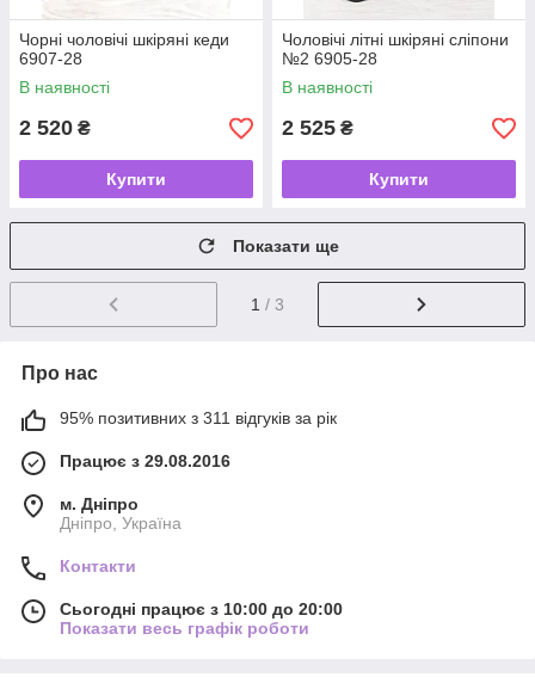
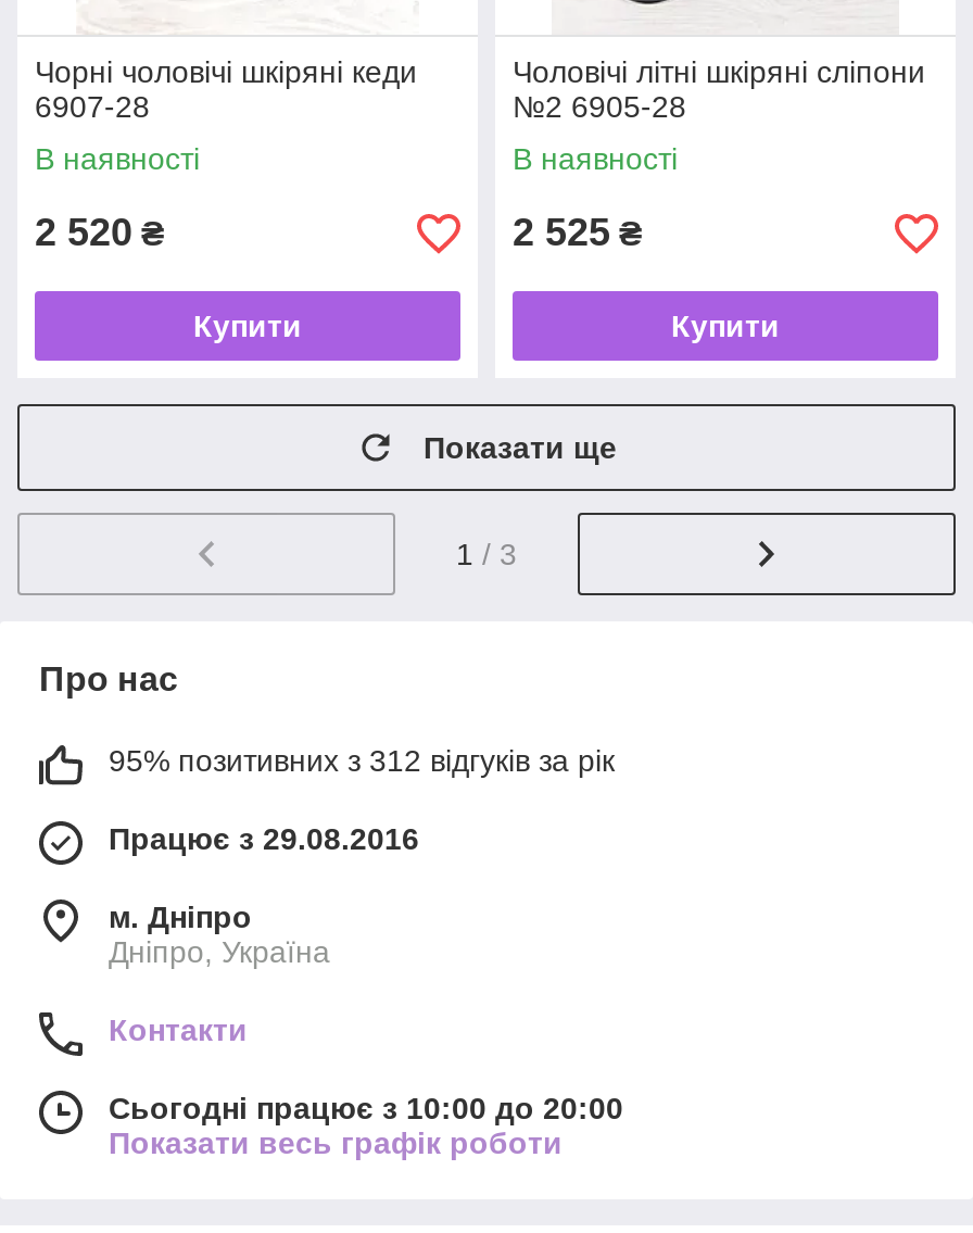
[60,408,337,428] 95% позитивних з 311 відгуків за рік -> [109,743,615,778] 95% позитивних з 312 відгуків за рік

